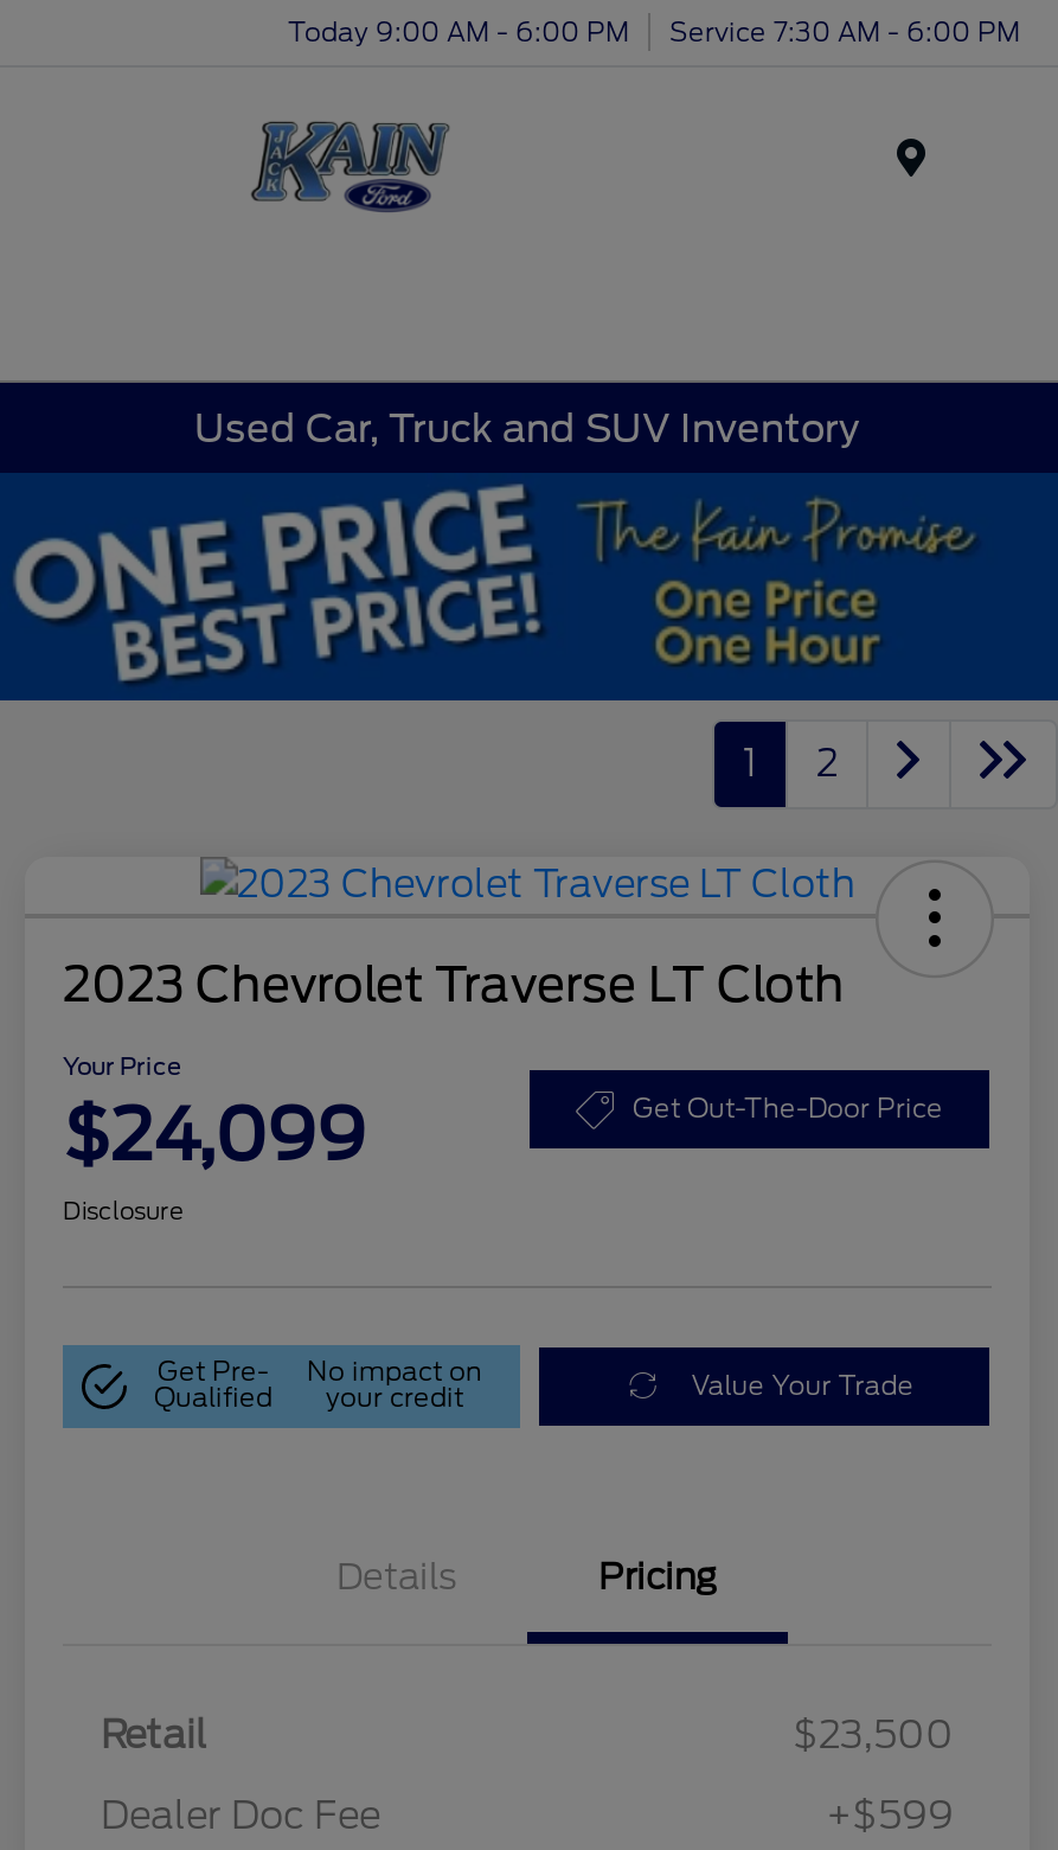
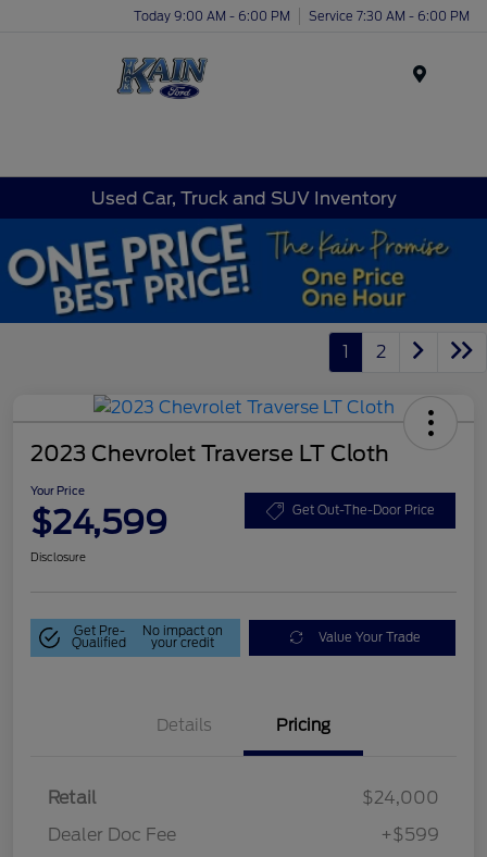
[63,1091,366,1176] $24,099 -> [30,502,167,541] $24,599
[793,1712,954,1757] $23,500 -> [362,787,439,808] $24,000

